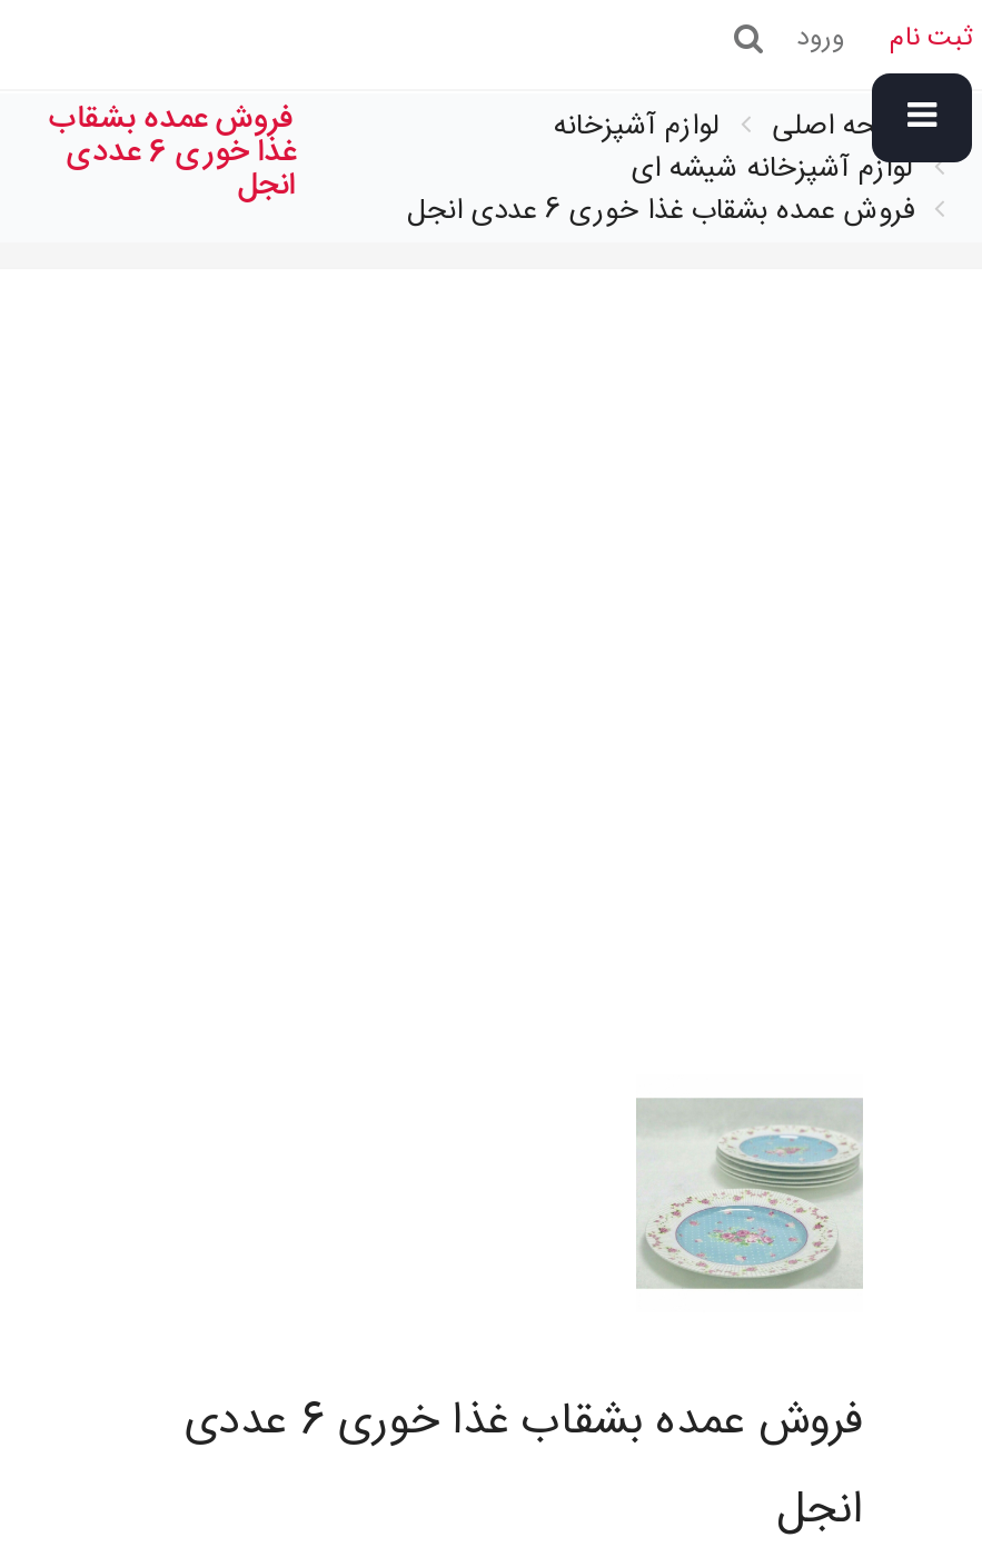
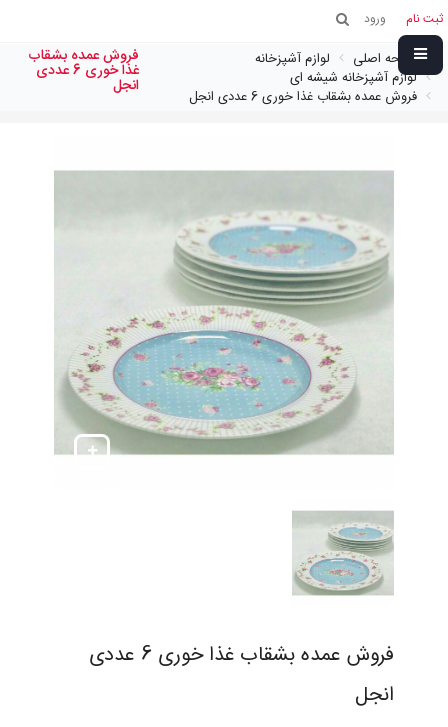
none -> [54,170,395,456] [image]

